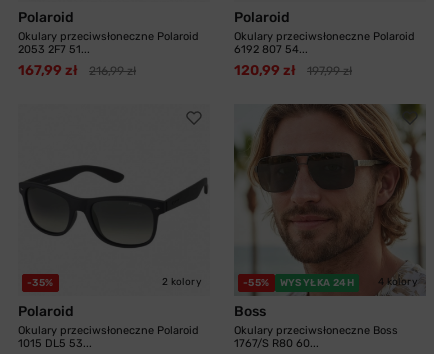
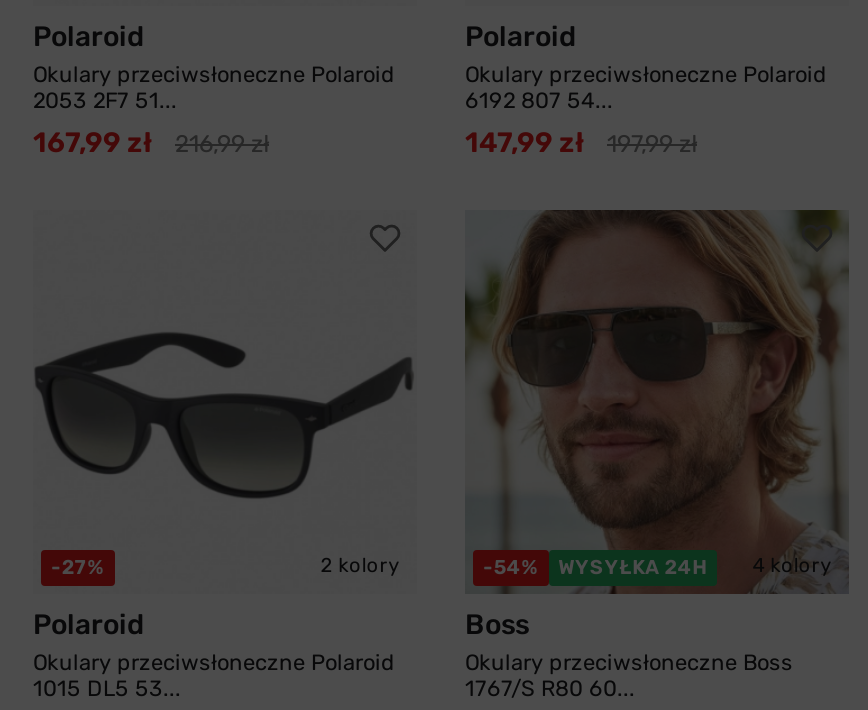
[234,62,296,79] 120,99 zł -> [465,126,585,160] 147,99 zł
[27,277,54,289] -35% -> [51,556,104,580] -27%
[243,277,270,289] -55% -> [483,556,538,580] -54%

